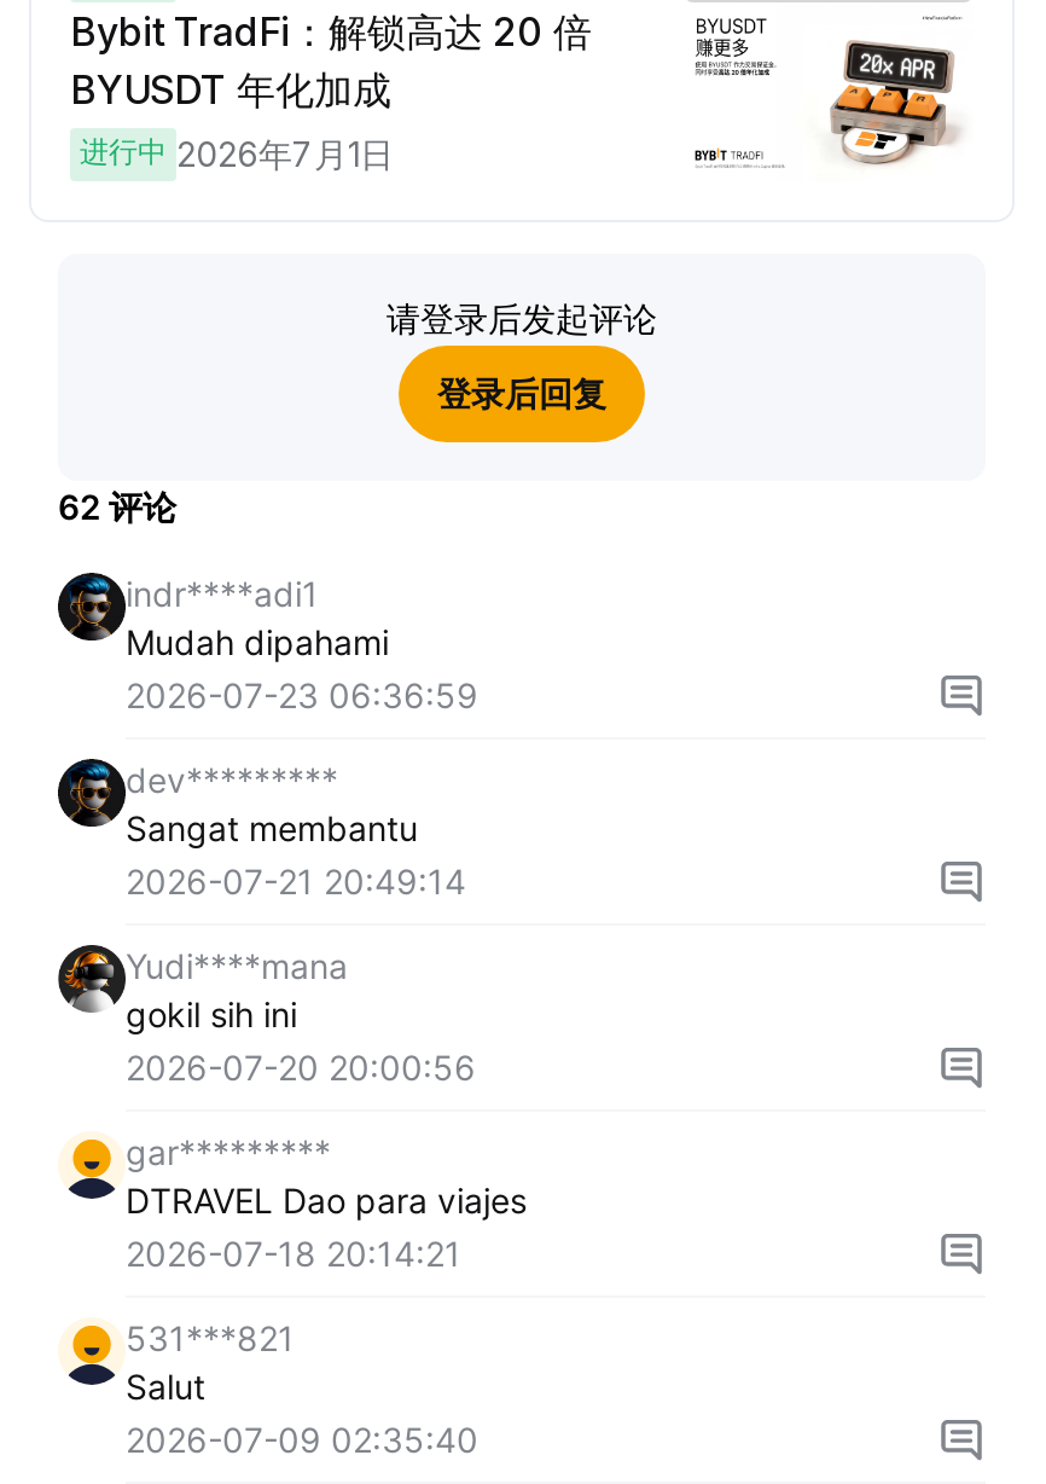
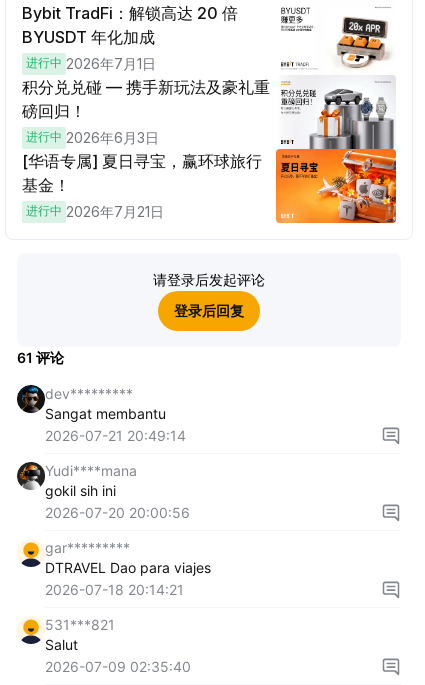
none -> [22,77,397,224] [image] | 积分兑兑碰 — 携手新玩法及豪礼重 | 磅回归！ | 进行中 2026年6月3日 | [华语专属] 夏日寻宝，赢环球旅行 | 基金！ | 进行中 2026年7月21日
moved [387,298,657,414] -> [153,271,265,319]: 请登录后发起评论 | 登录后回复
[58,487,478,715] 62 评论 | indr****adi1 | Mudah dipahami | 2026-07-23 06:36:59 -> [17,349,64,366] 61 评论

